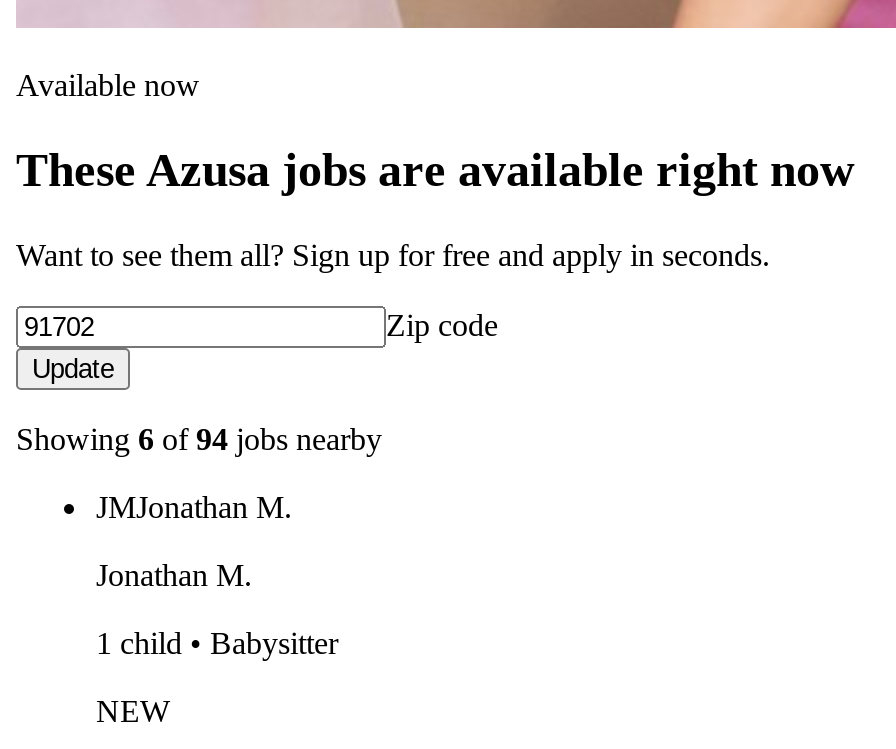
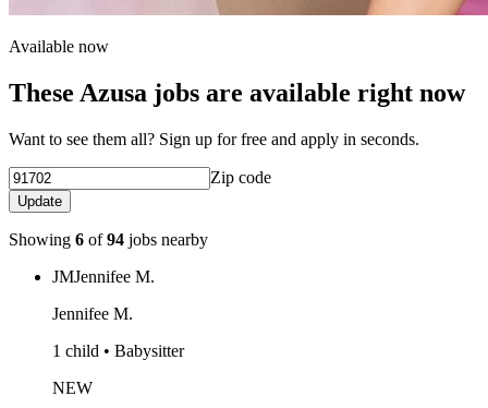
[96,489,292,523] JMJonathan M. -> [52,267,155,285] JMJennifee M.
[96,557,252,591] Jonathan M. -> [52,304,133,322] Jennifee M.

